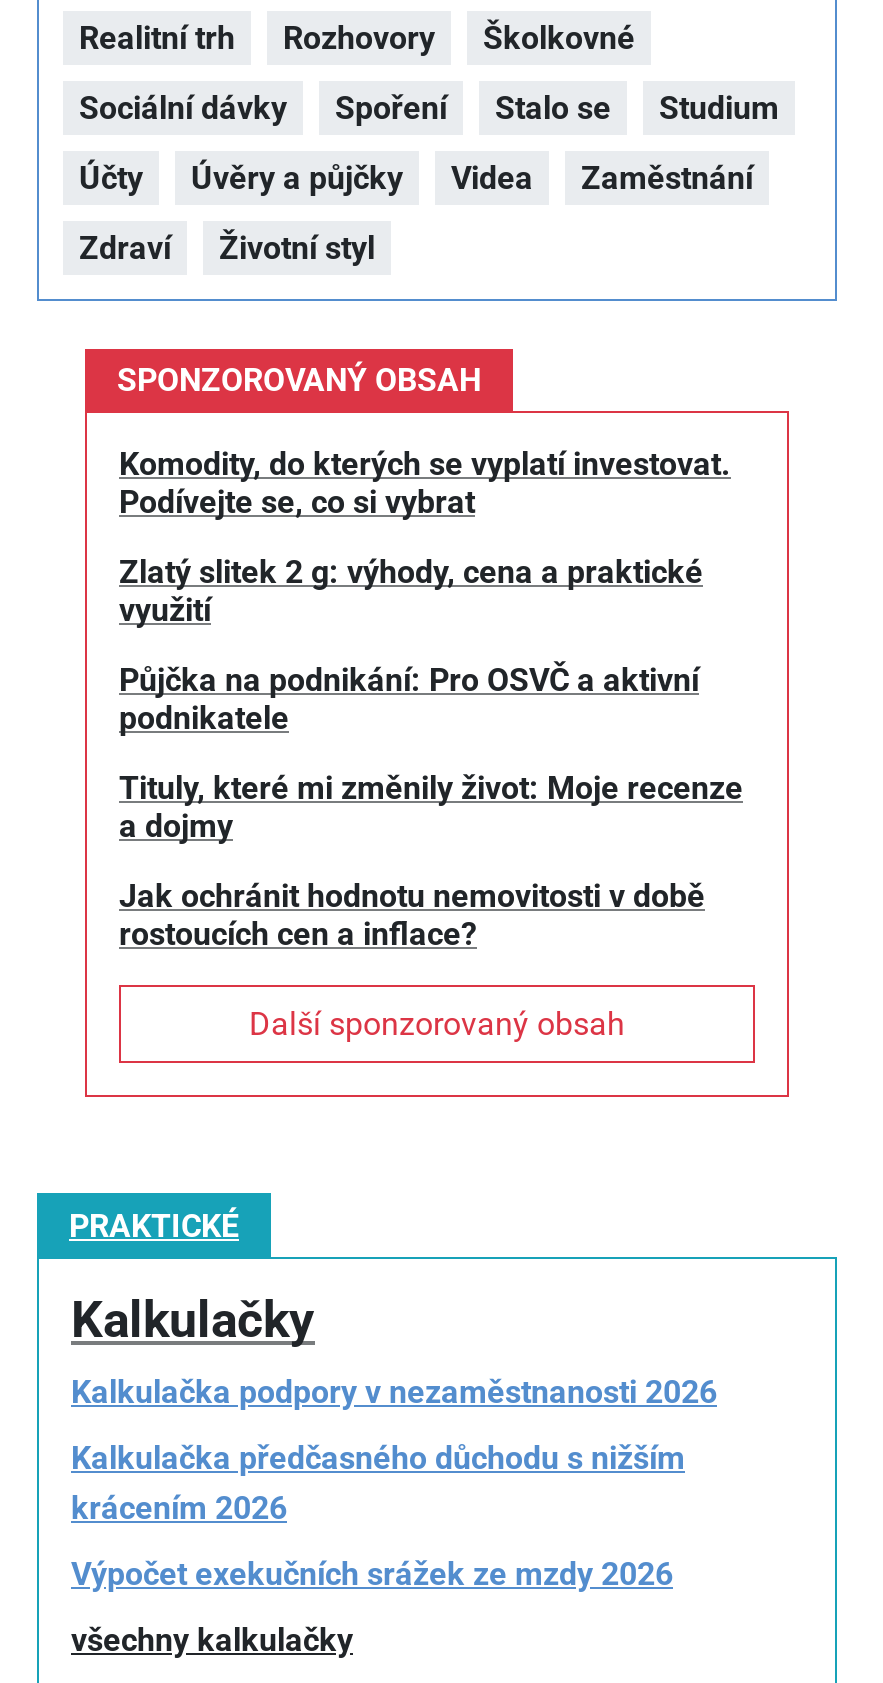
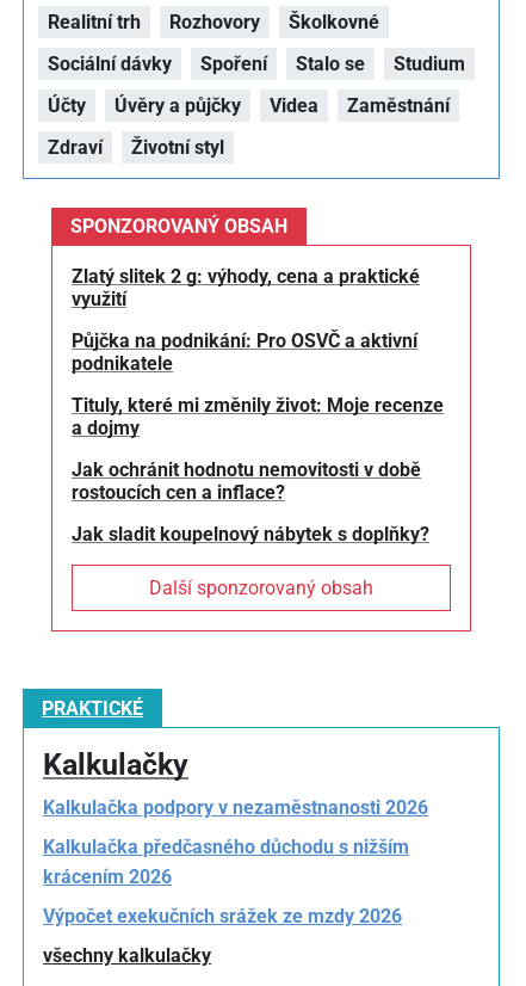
[119,446,731,522] Komodity, do kterých se vyplatí investovat. | Podívejte se, co si vybrat -> none
moved [119,554,743,954] -> [72,265,444,504]: Zlatý slitek 2 g: výhody, cena a praktické | využití | Půjčka na podnikání: Pro OSVČ a aktivní | podnikatele | Tituly, které mi změnily život: Moje recenze | a dojmy | Jak ochránit hodnotu nemovitosti v době | rostoucích cen a inflace?
none -> [72,523,429,546] Jak sladit koupelnový nábytek s doplňky?

